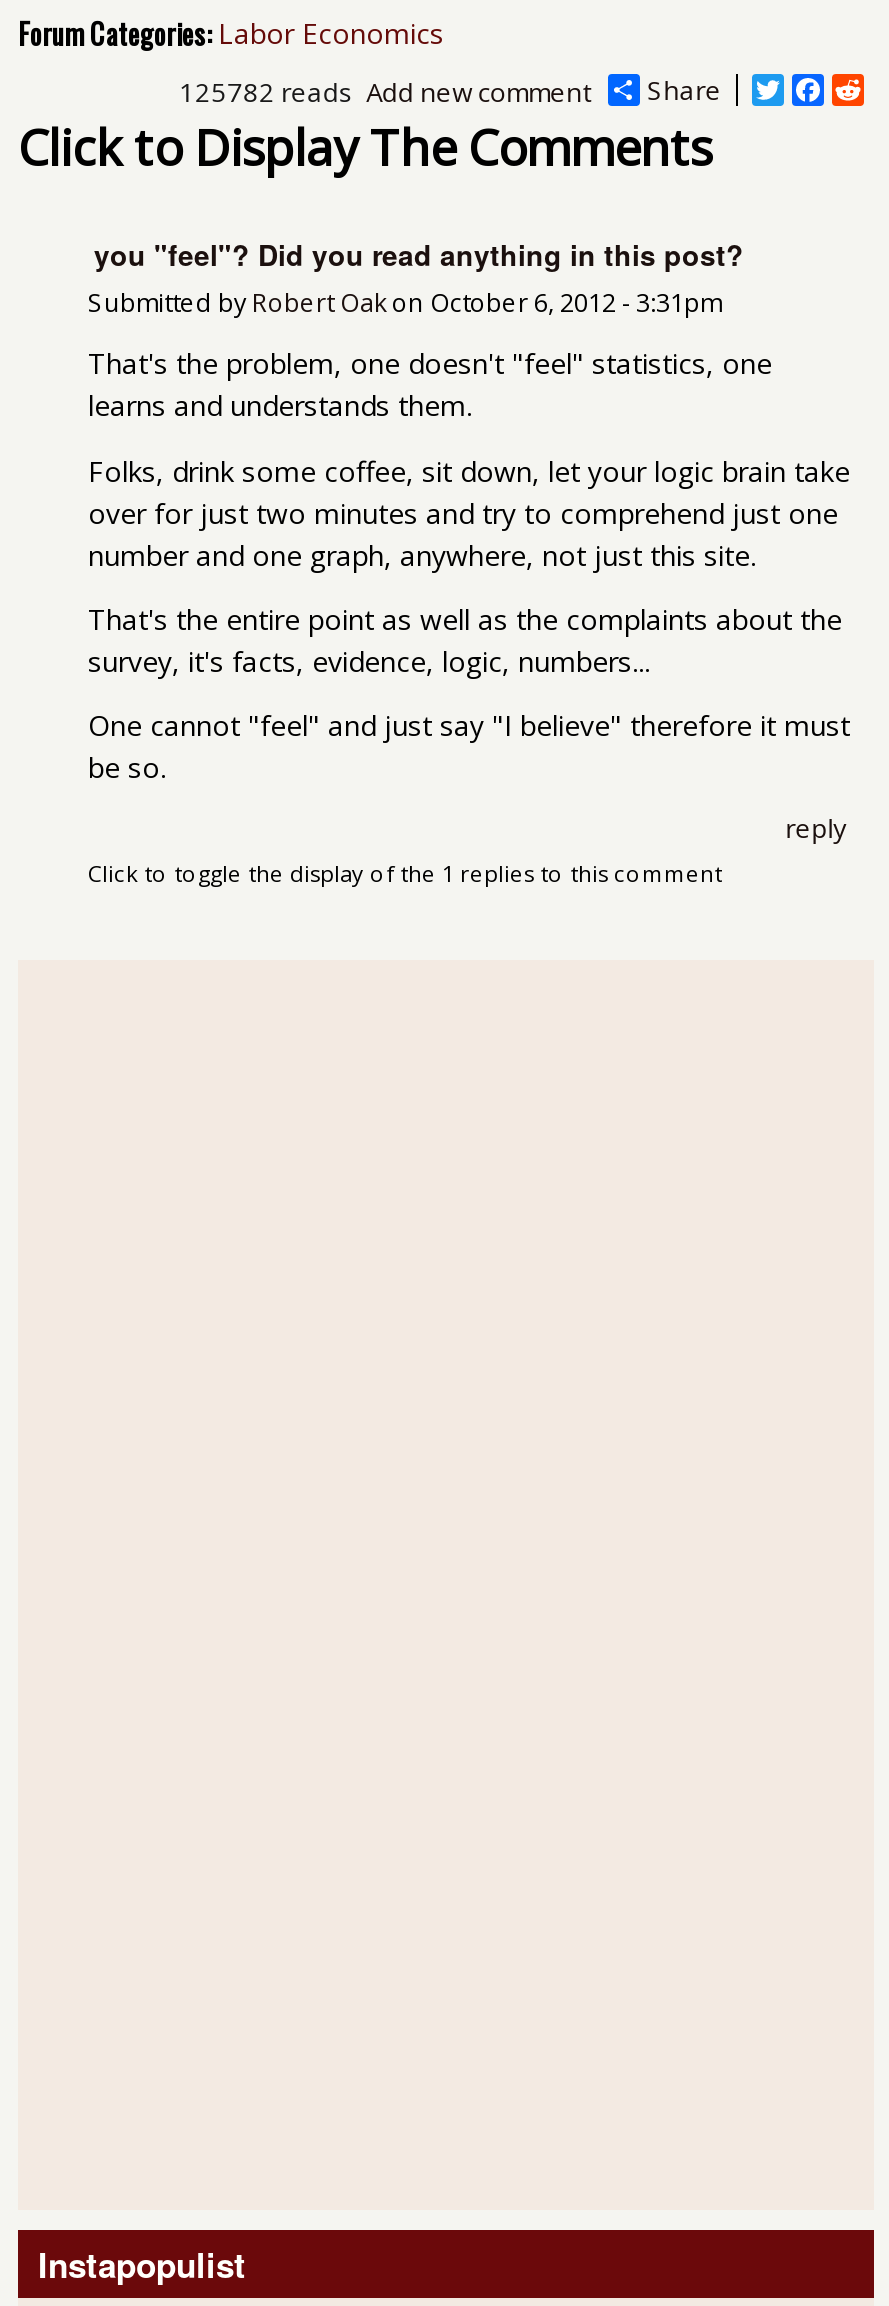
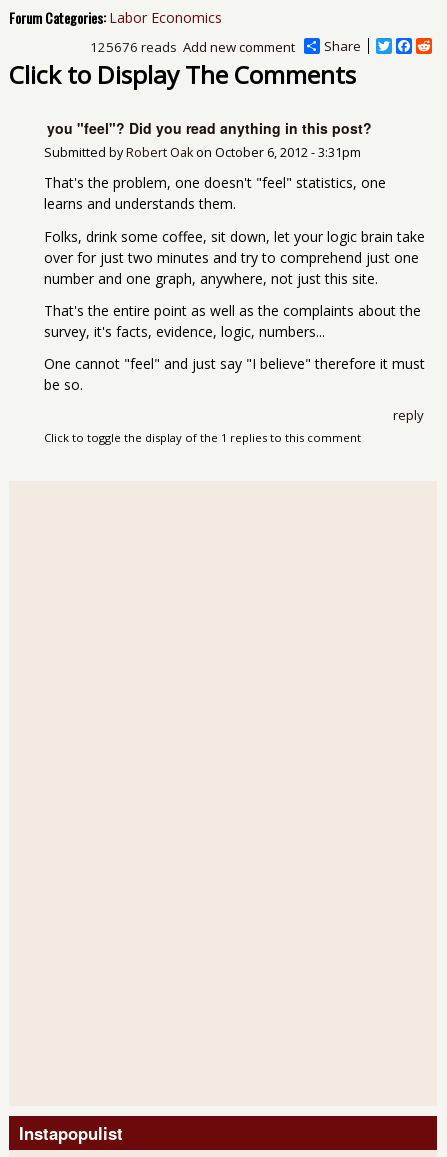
[179,74,353,110] 125782 reads -> [90,38,177,56] 125676 reads

